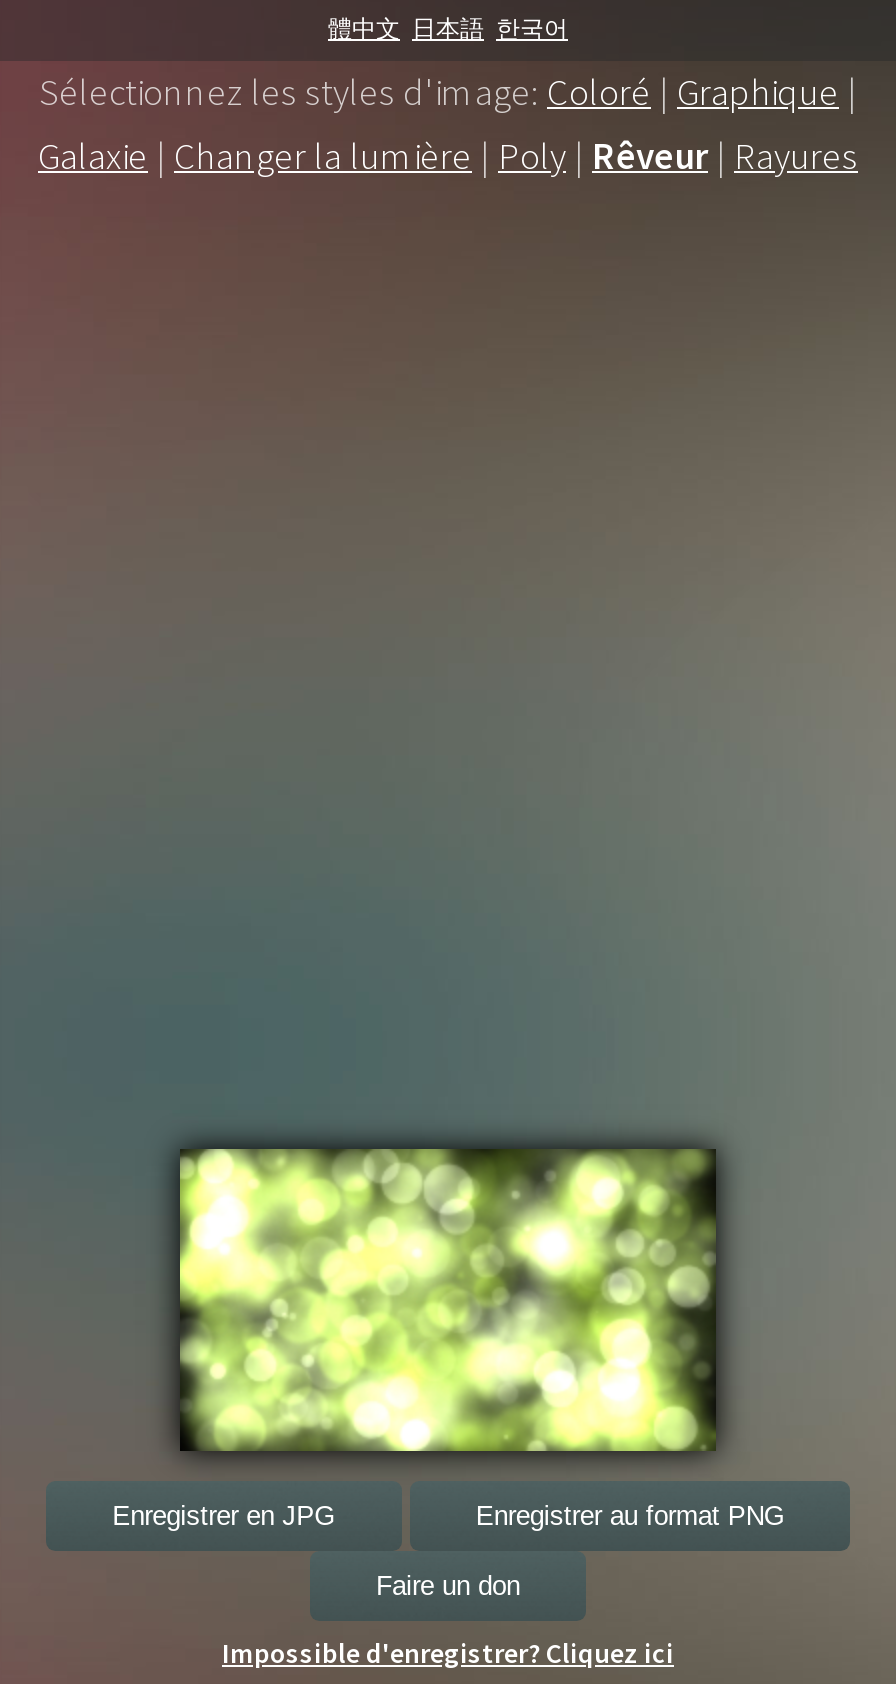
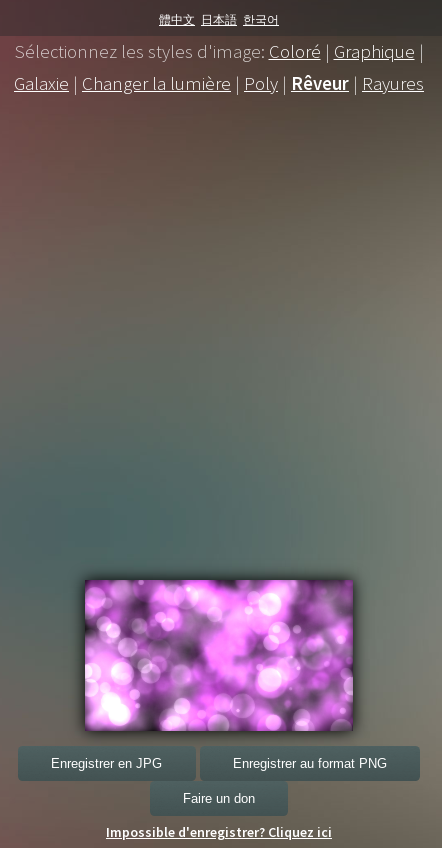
[178,1147,716,1453] [image] -> [84,579,354,732] [image]

